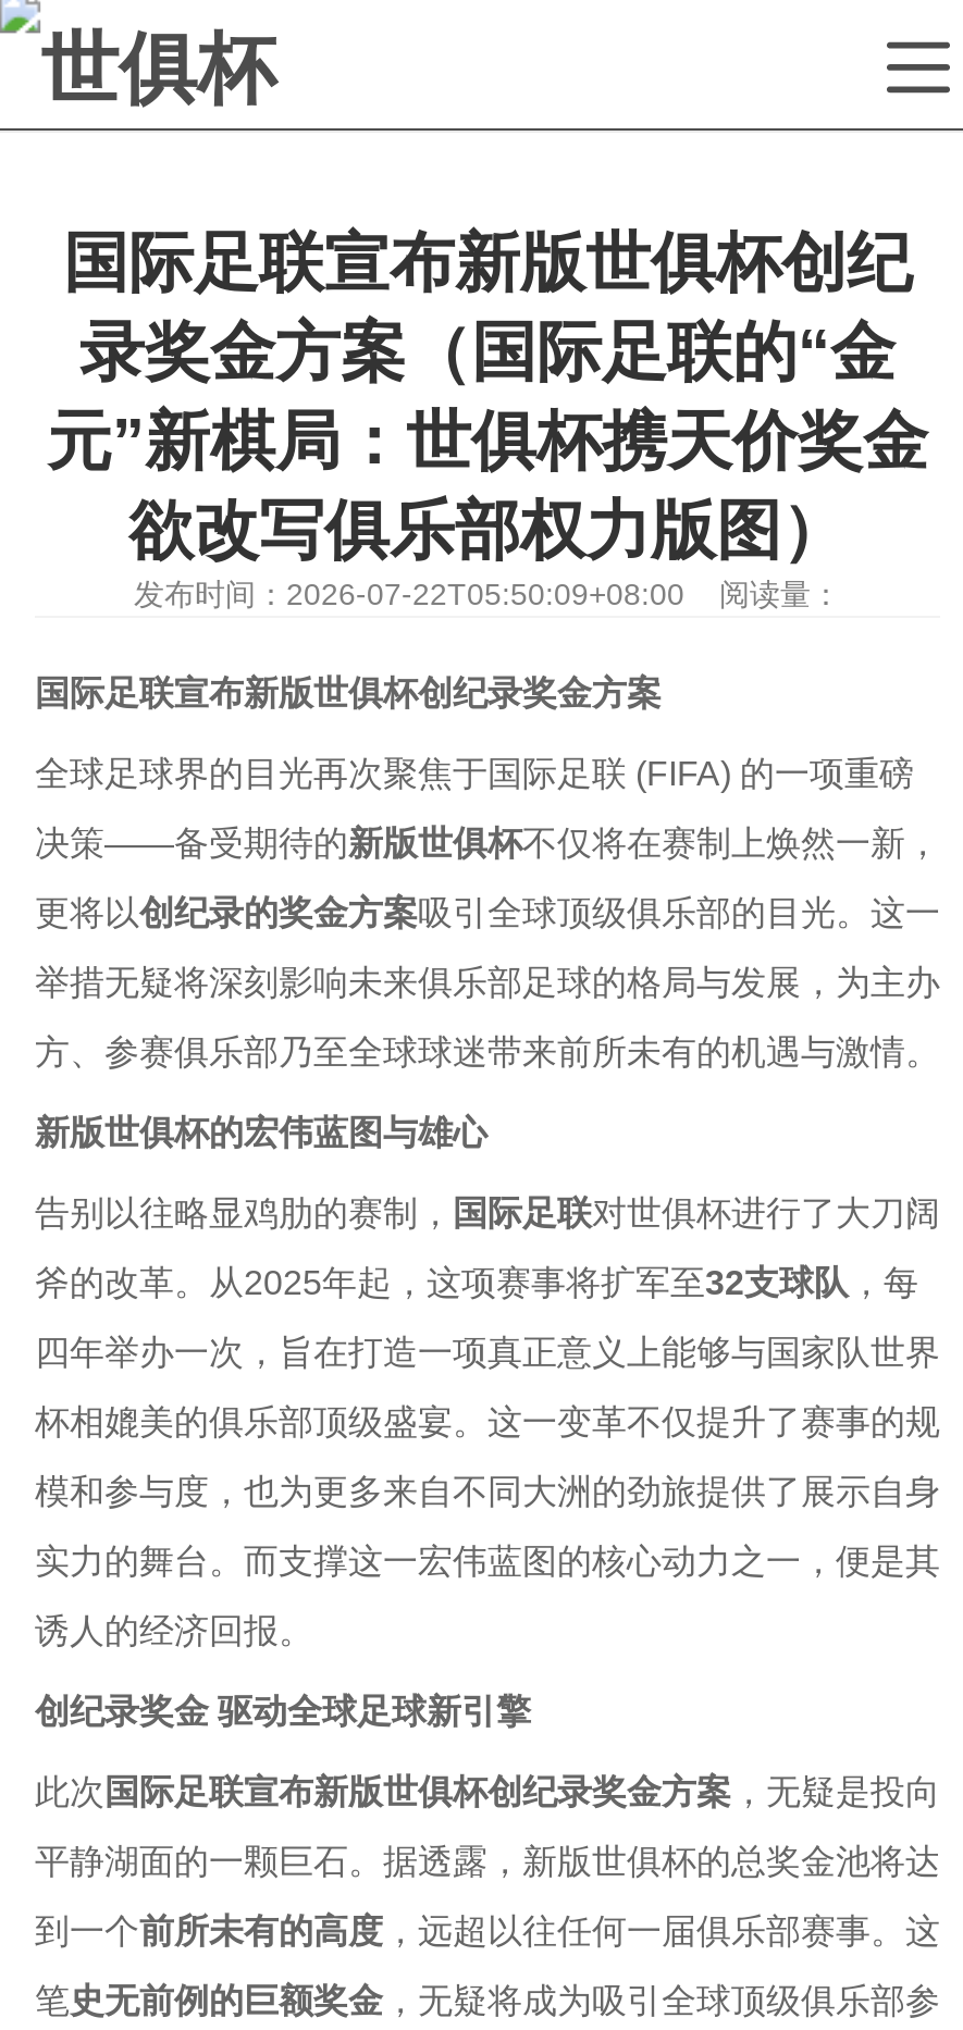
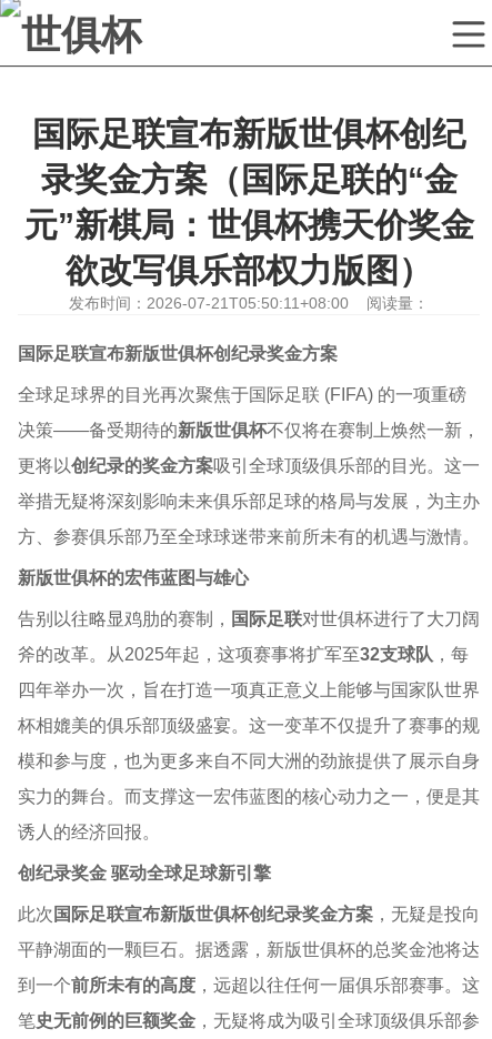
[134,577,841,611] 发布时间：2026-07-22T05:50:09+08:00 阅读量： -> [69,294,429,312] 发布时间：2026-07-21T05:50:11+08:00 阅读量：

